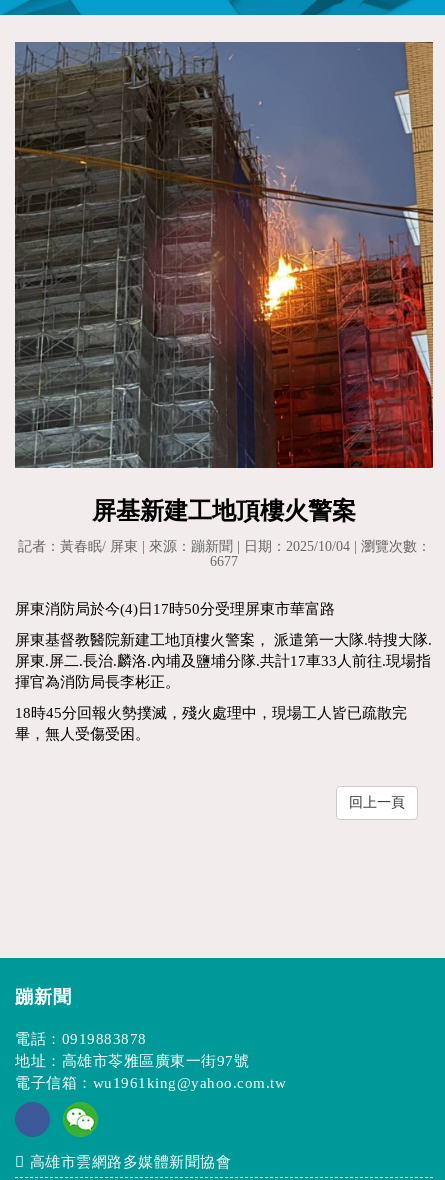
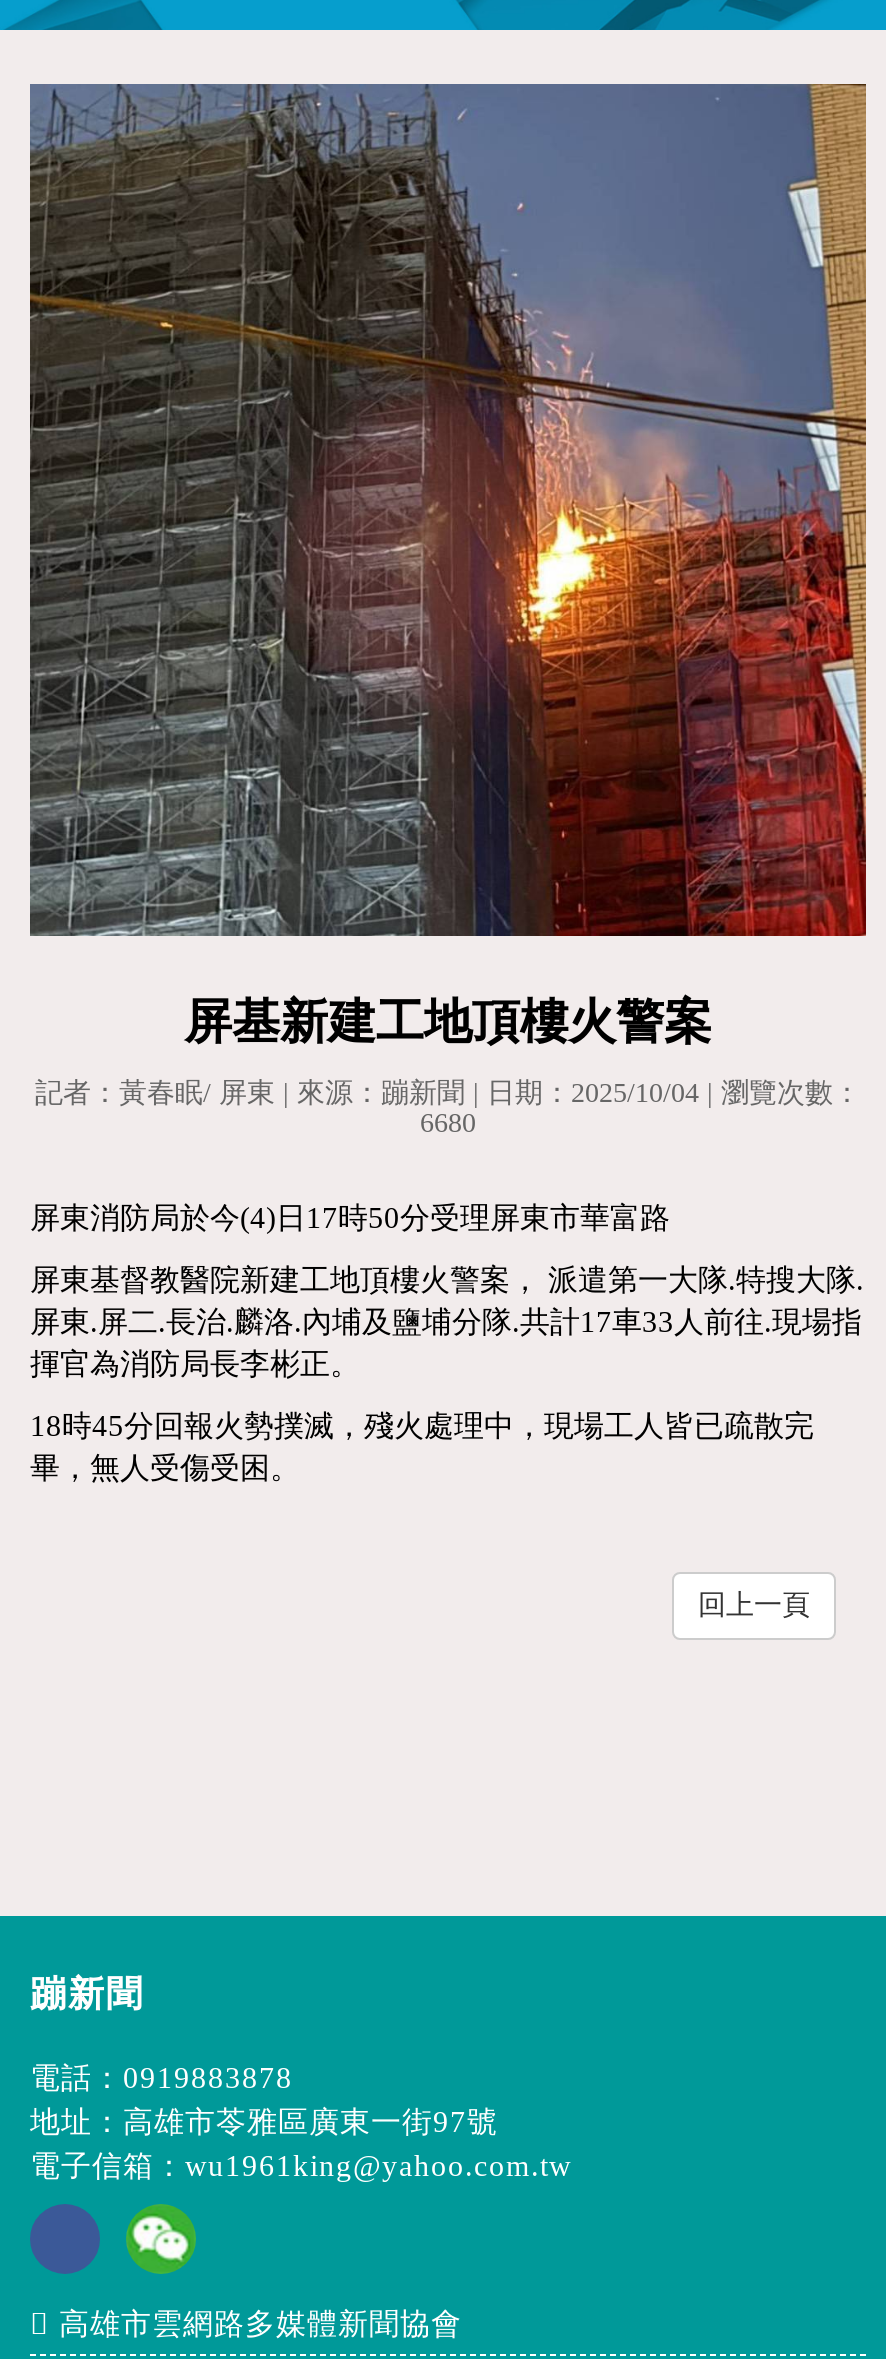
[210,554,238,569] 6677 -> [420,1108,476,1138] 6680

